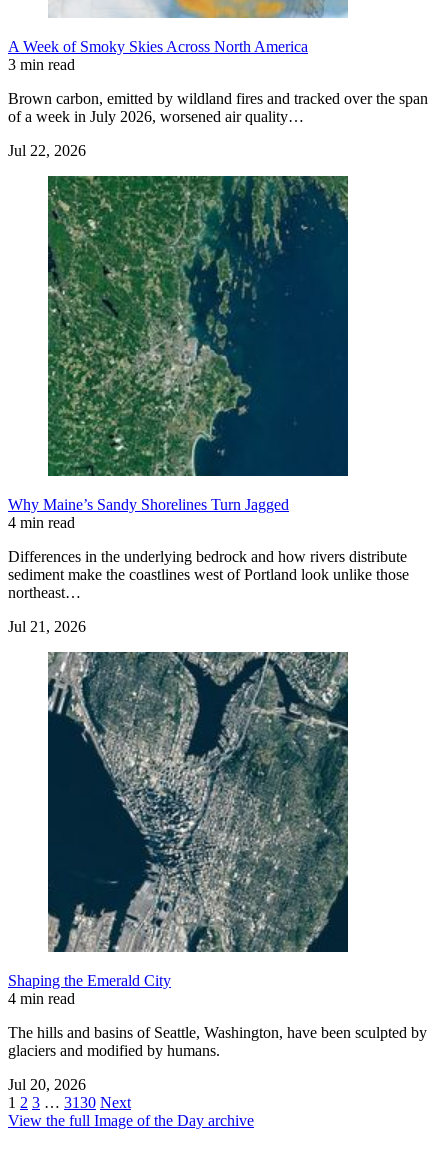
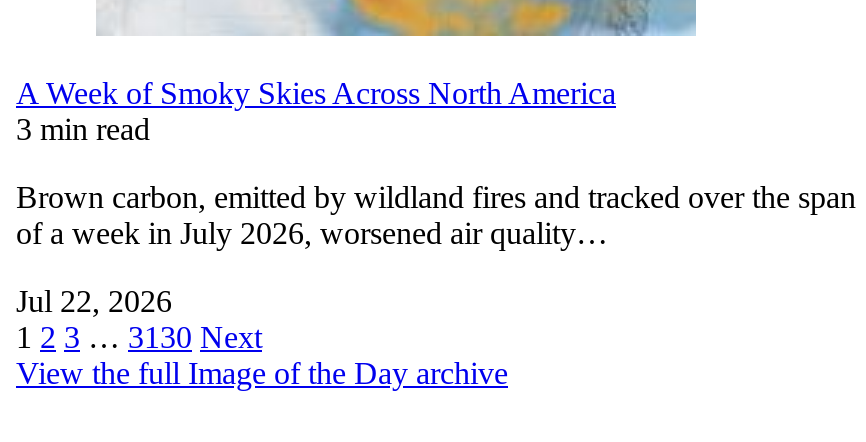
[8,175,409,635] [image] | Why Maine’s Sandy Shorelines Turn Jagged | 4 min read | Differences in the underlying bedrock and how rivers distribute | sediment make the coastlines west of Portland look unlike those | northeast… | Jul 21, 2026 -> none
[8,651,427,1093] [image] | Shaping the Emerald City | 4 min read | The hills and basins of Seattle, Washington, have been sculpted by | glaciers and modified by humans. | Jul 20, 2026 -> none

